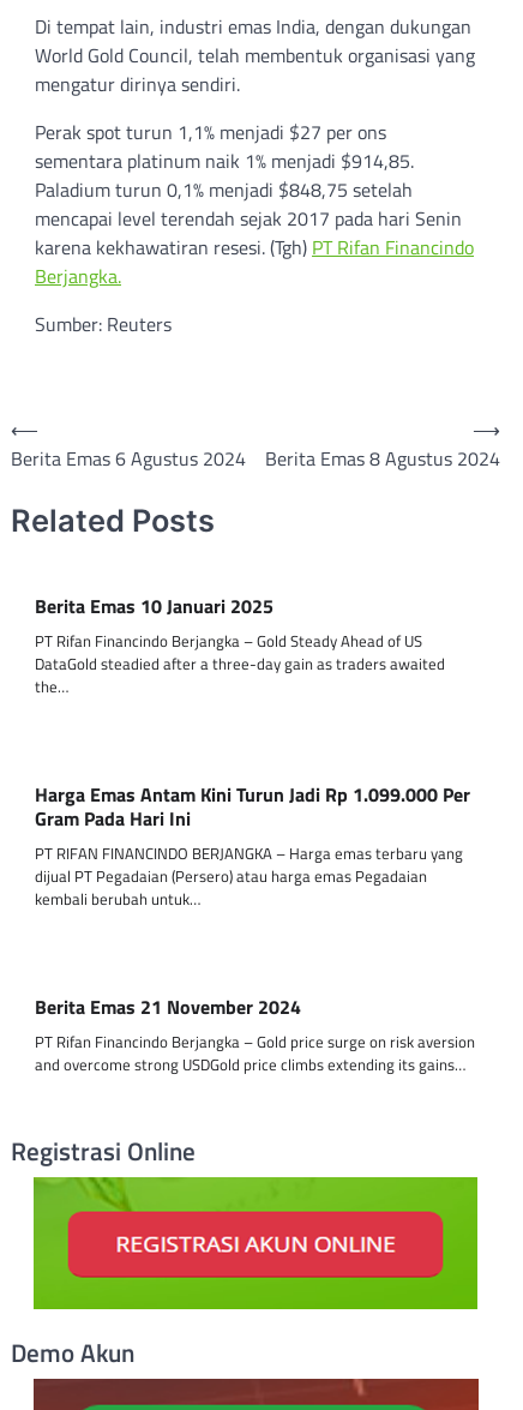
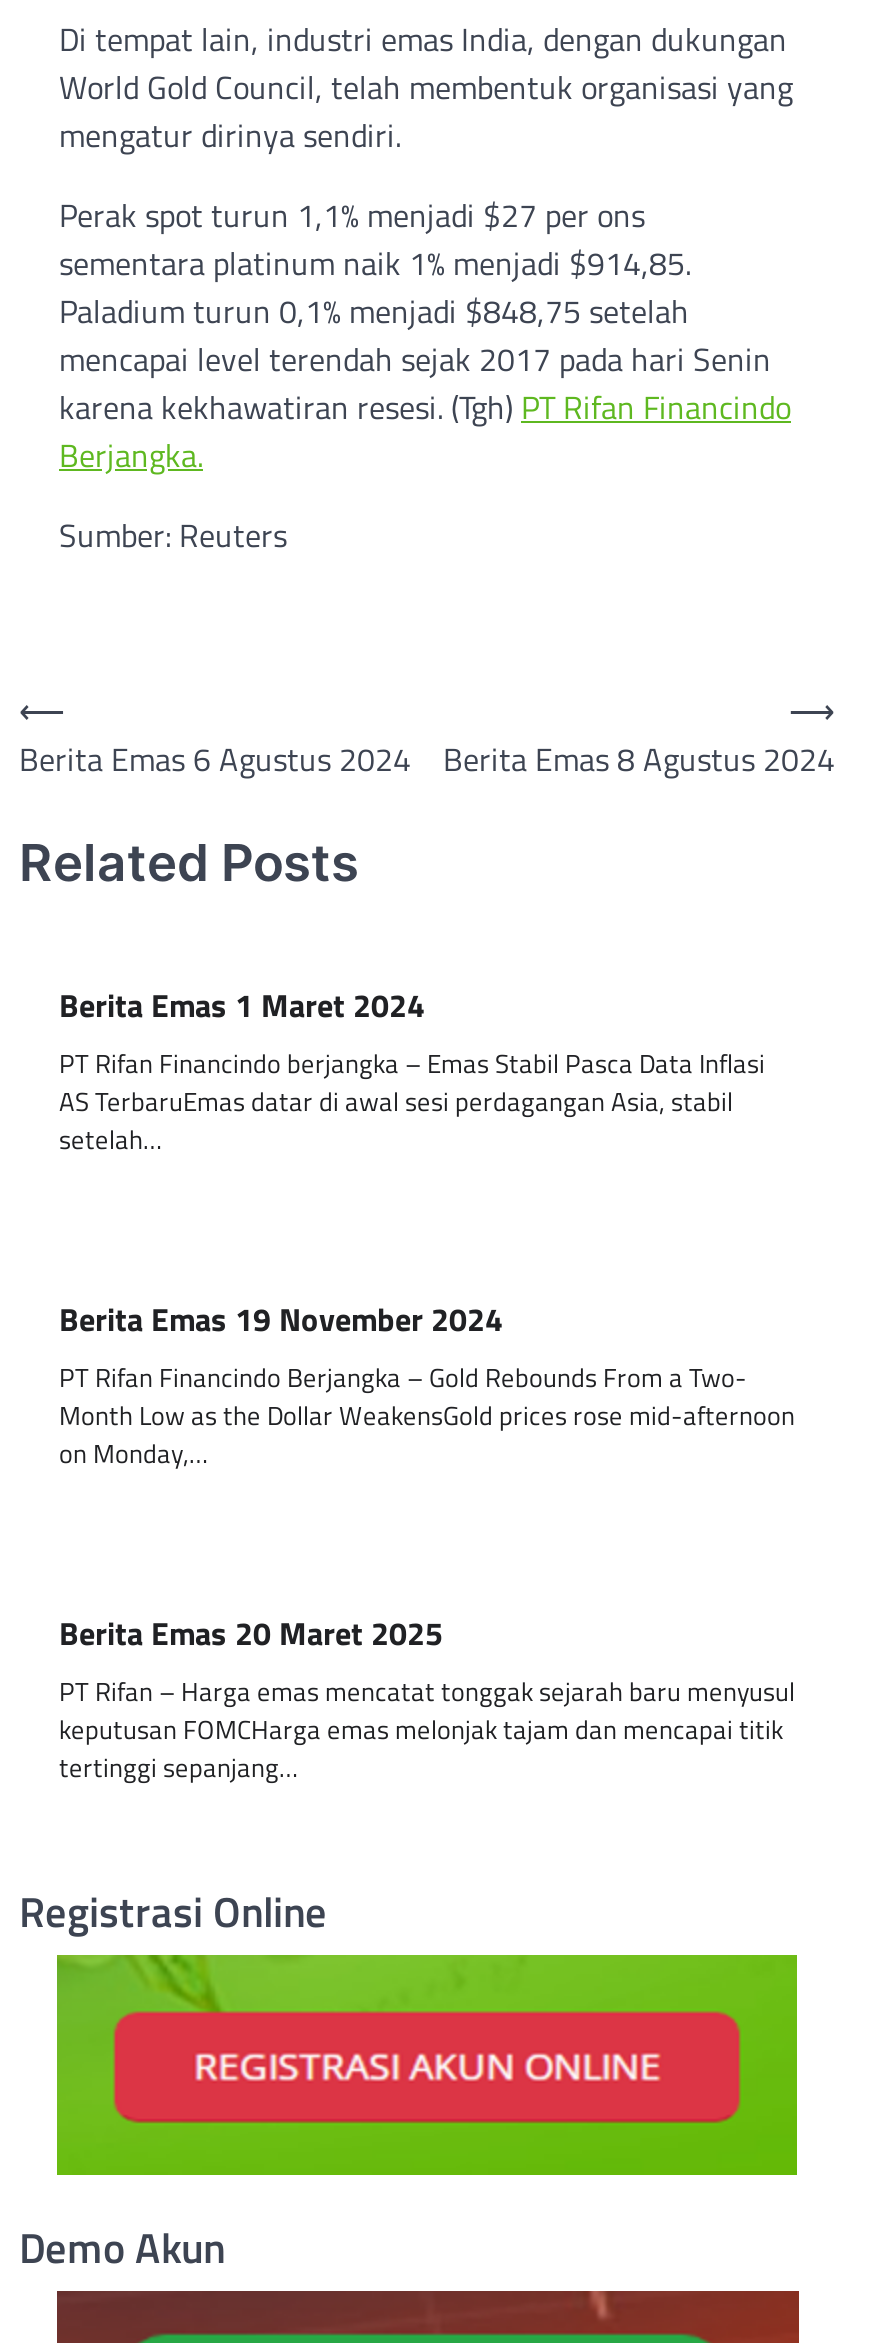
[35,591,445,698] Berita Emas 10 Januari 2025 | PT Rifan Financindo Berjangka – Gold Steady Ahead of US | DataGold steadied after a three-day gain as traders awaited | the… -> [59,980,765,1158] Berita Emas 1 Maret 2024 | PT Rifan Financindo berjangka – Emas Stabil Pasca Data Inflasi | AS TerbaruEmas datar di awal sesi perdagangan Asia, stabil | setelah…
[35,780,470,910] Harga Emas Antam Kini Turun Jadi Rp 1.099.000 Per | Gram Pada Hari Ini | PT RIFAN FINANCINDO BERJANGKA – Harga emas terbaru yang | dijual PT Pegadaian (Persero) atau harga emas Pegadaian | kembali berubah untuk… -> [59,1294,795,1472] Berita Emas 19 November 2024 | PT Rifan Financindo Berjangka – Gold Rebounds From a Two- | Month Low as the Dollar WeakensGold prices rose mid-afternoon | on Monday,…
[35,992,475,1076] Berita Emas 21 November 2024 | PT Rifan Financindo Berjangka – Gold price surge on risk aversion | and overcome strong USDGold price climbs extending its gains… -> [59,1608,795,1786] Berita Emas 20 Maret 2025 | PT Rifan – Harga emas mencatat tonggak sejarah baru menyusul | keputusan FOMCHarga emas melonjak tajam dan mencapai titik | tertinggi sepanjang…

